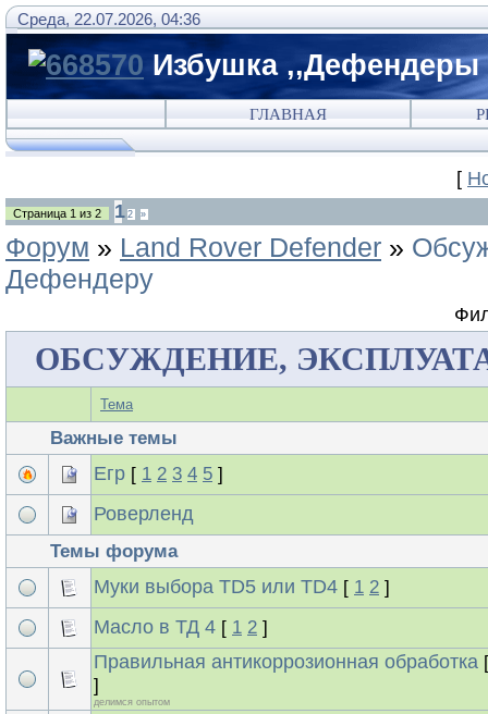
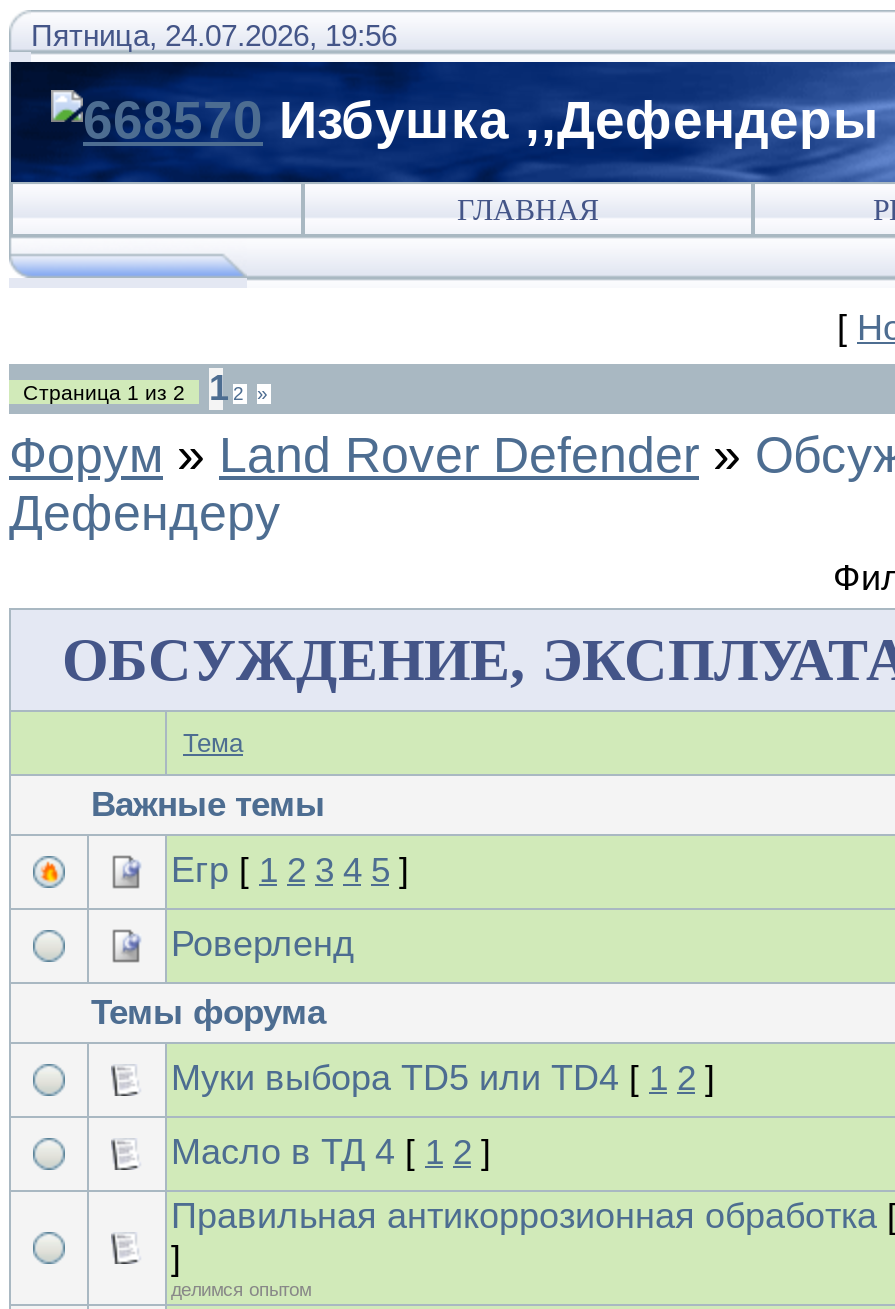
[17,10,200,28] Среда, 22.07.2026, 04:36 -> [31,18,397,52] Пятница, 24.07.2026, 19:56

